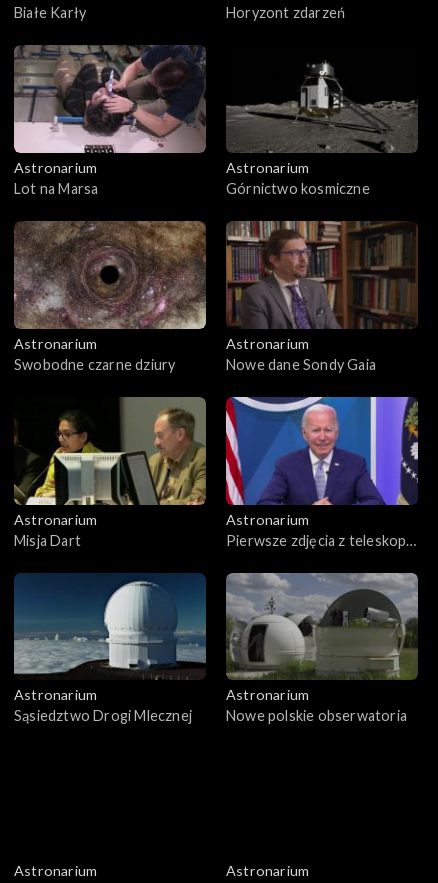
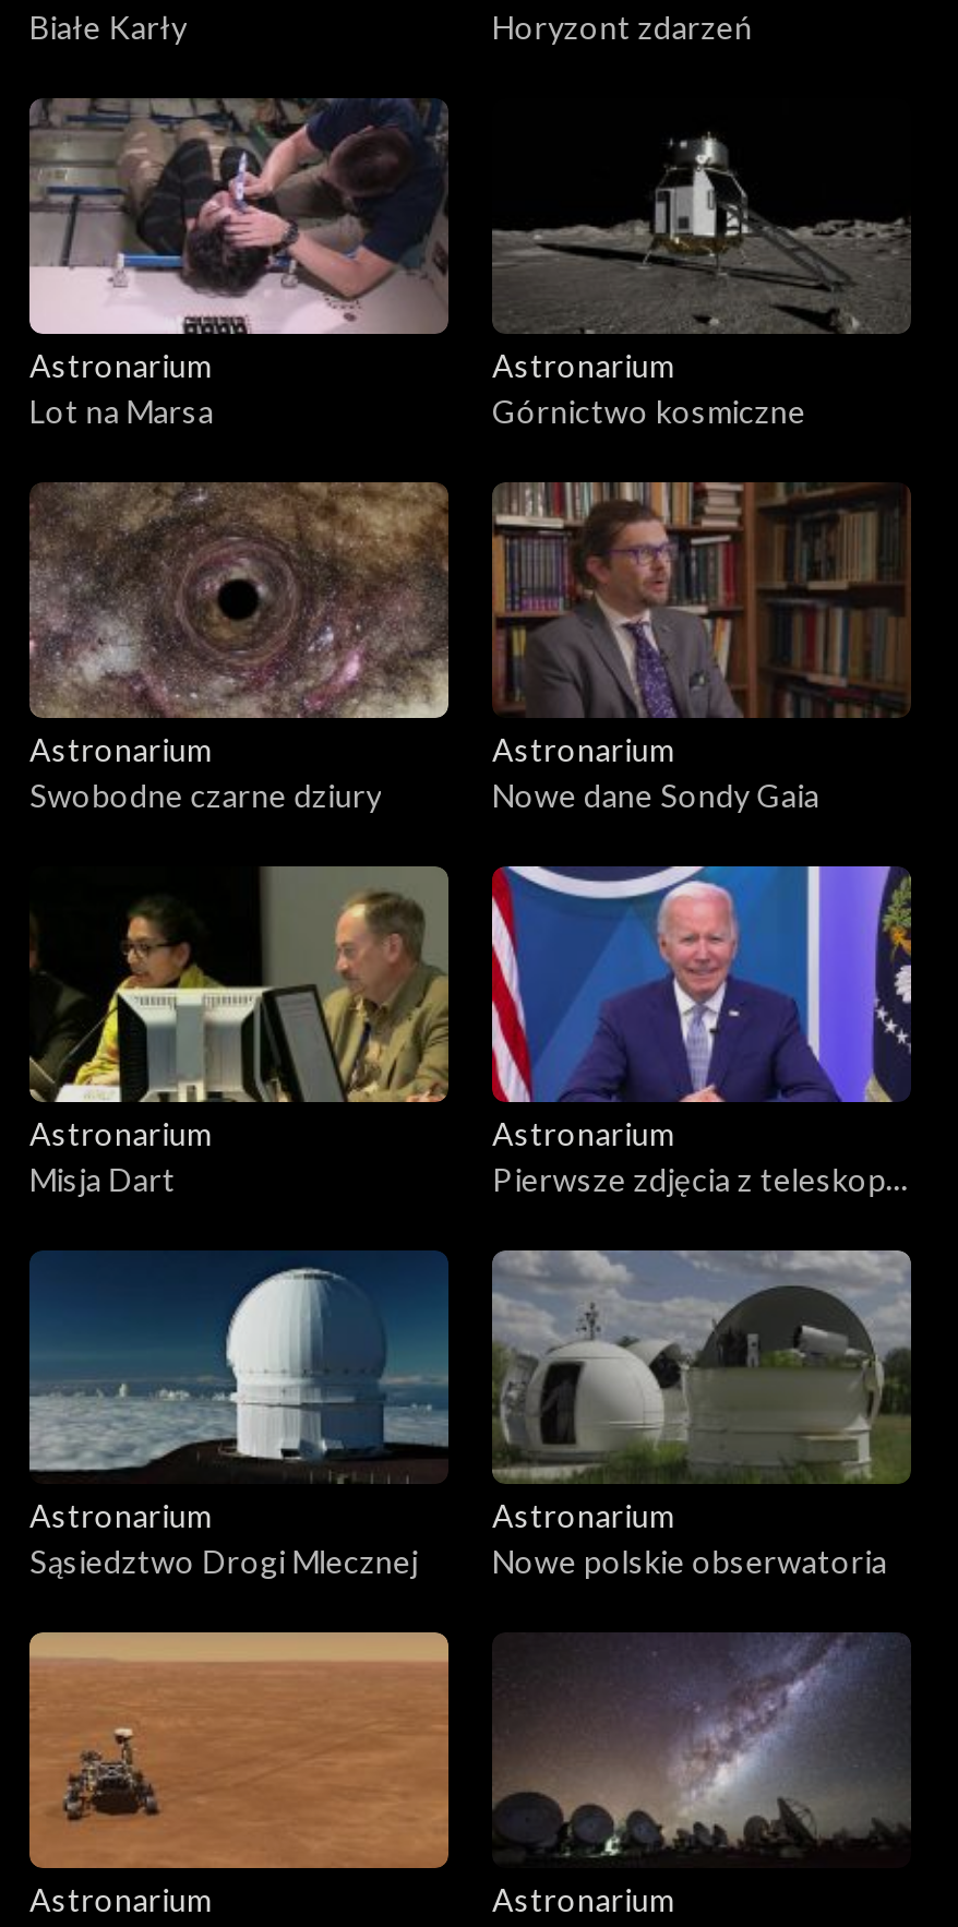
none -> [27,1630,451,1870] [image]
none -> [492,1632,911,1859] [image]

